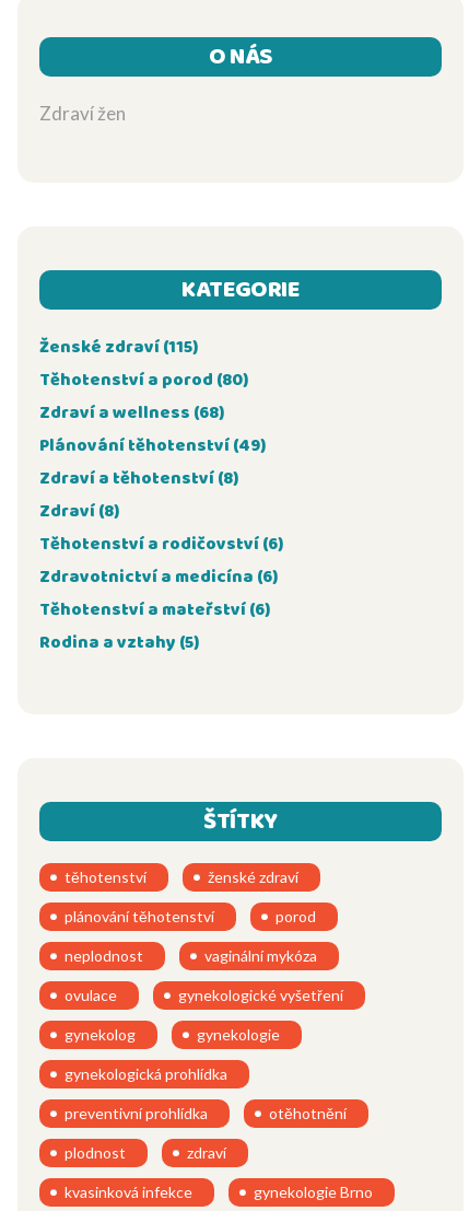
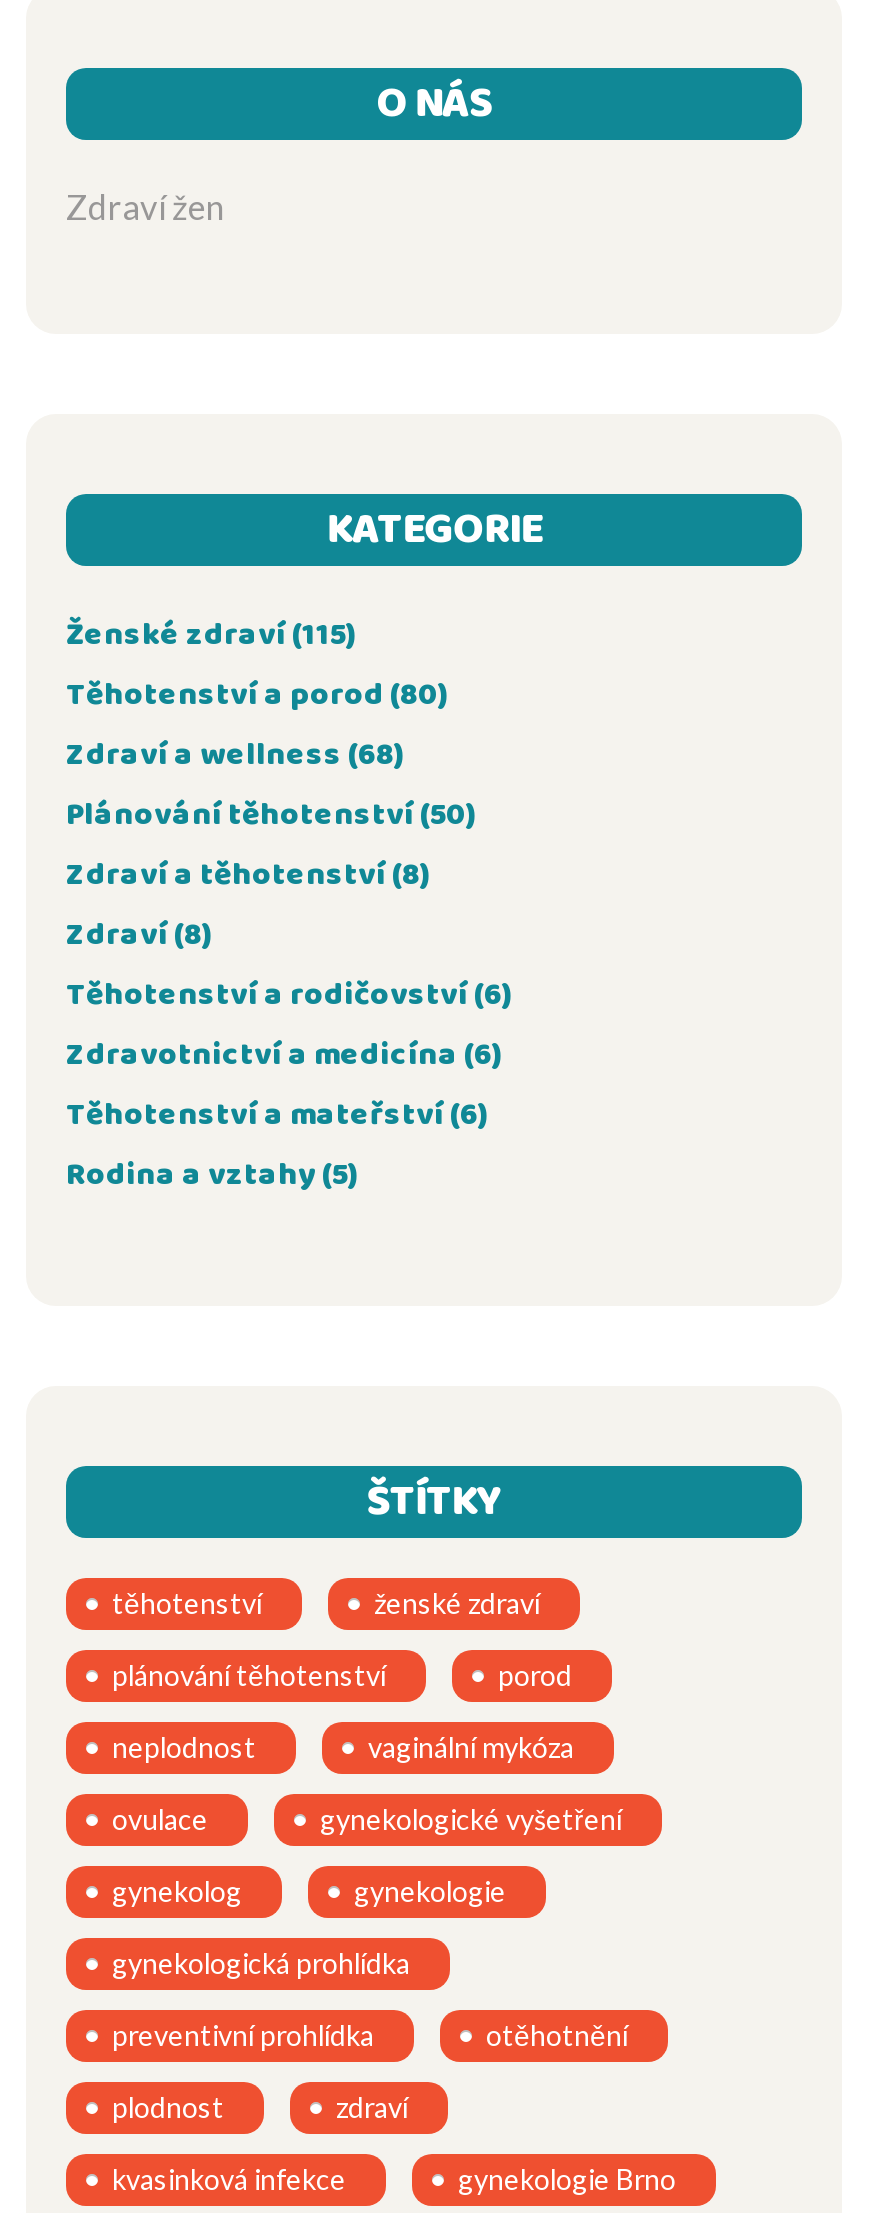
[39,432,266,460] Plánování těhotenství(49) -> [66,790,476,840] Plánování těhotenství(50)

